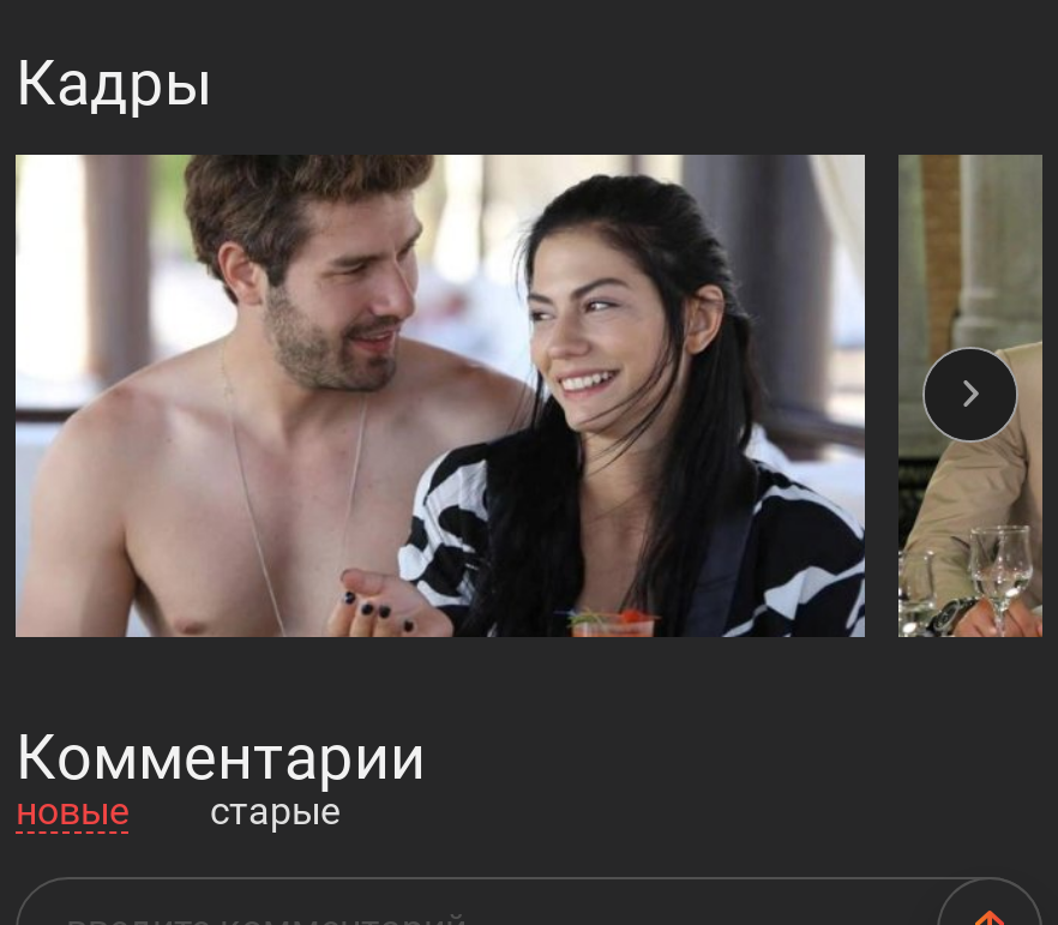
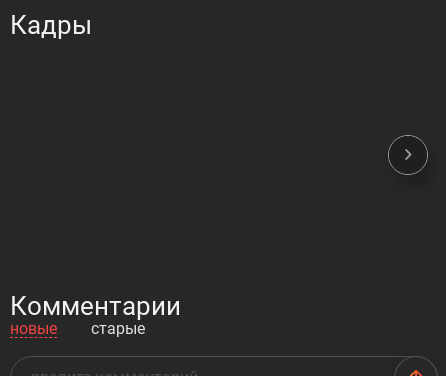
[13,152,867,639] [image] -> none
[896,152,1045,639] [image] -> none

